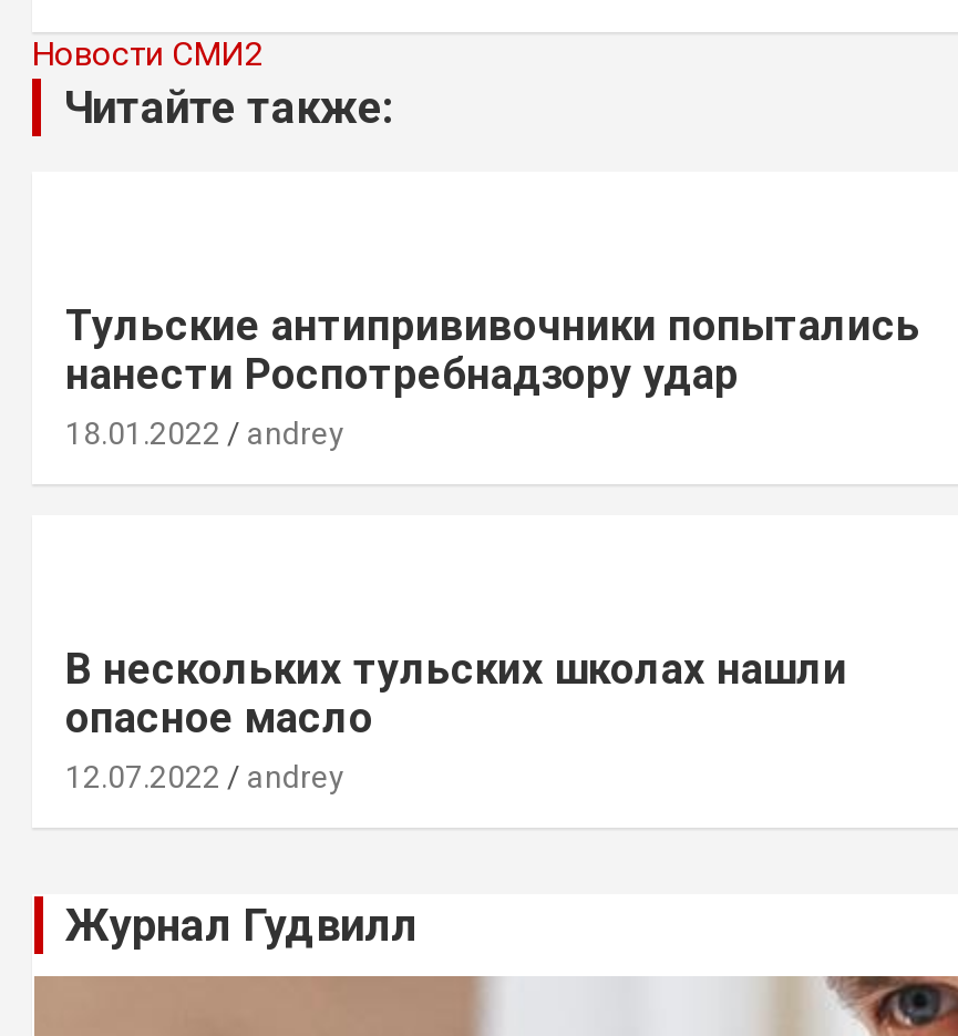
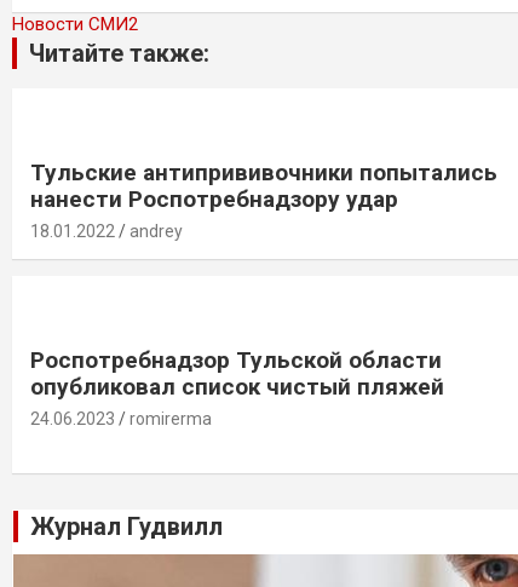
[65,644,847,794] В нескольких тульских школах нашли | опасное масло | 12.07.2022 | andrey -> [30,346,444,428] Роспотребнадзор Тульской области | опубликовал список чистый пляжей | 24.06.2023 | romirerma

